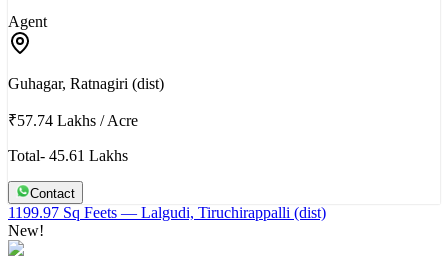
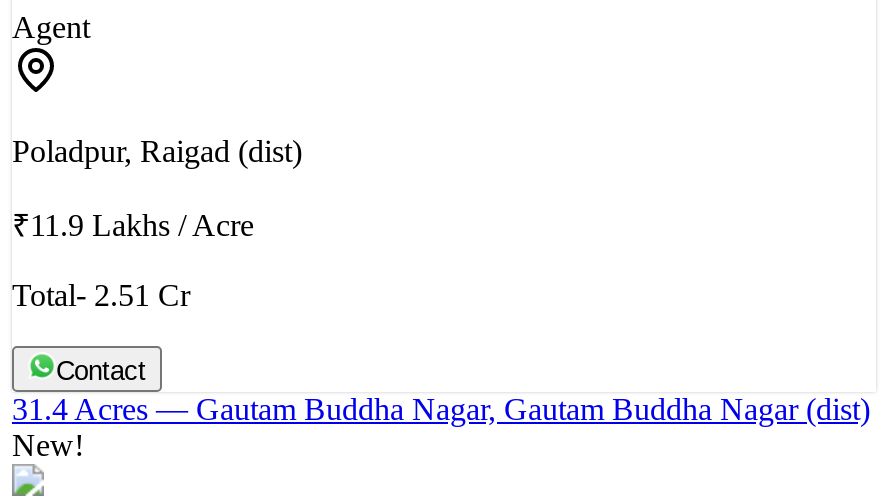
[8,75,164,92] Guhagar, Ratnagiri (dist) -> [12,135,302,169] Poladpur, Raigad (dist)
[8,112,138,129] ₹57.74 Lakhs / Acre -> [12,209,254,243] ₹11.9 Lakhs / Acre
[8,147,128,164] Total- 45.61 Lakhs -> [12,279,190,313] Total- 2.51 Cr
[8,204,326,221] 1199.97 Sq Feets— Lalgudi, Tiruchirappalli (dist) -> [12,393,870,427] 31.4 Acres— Gautam Buddha Nagar, Gautam Buddha Nagar (dist)

